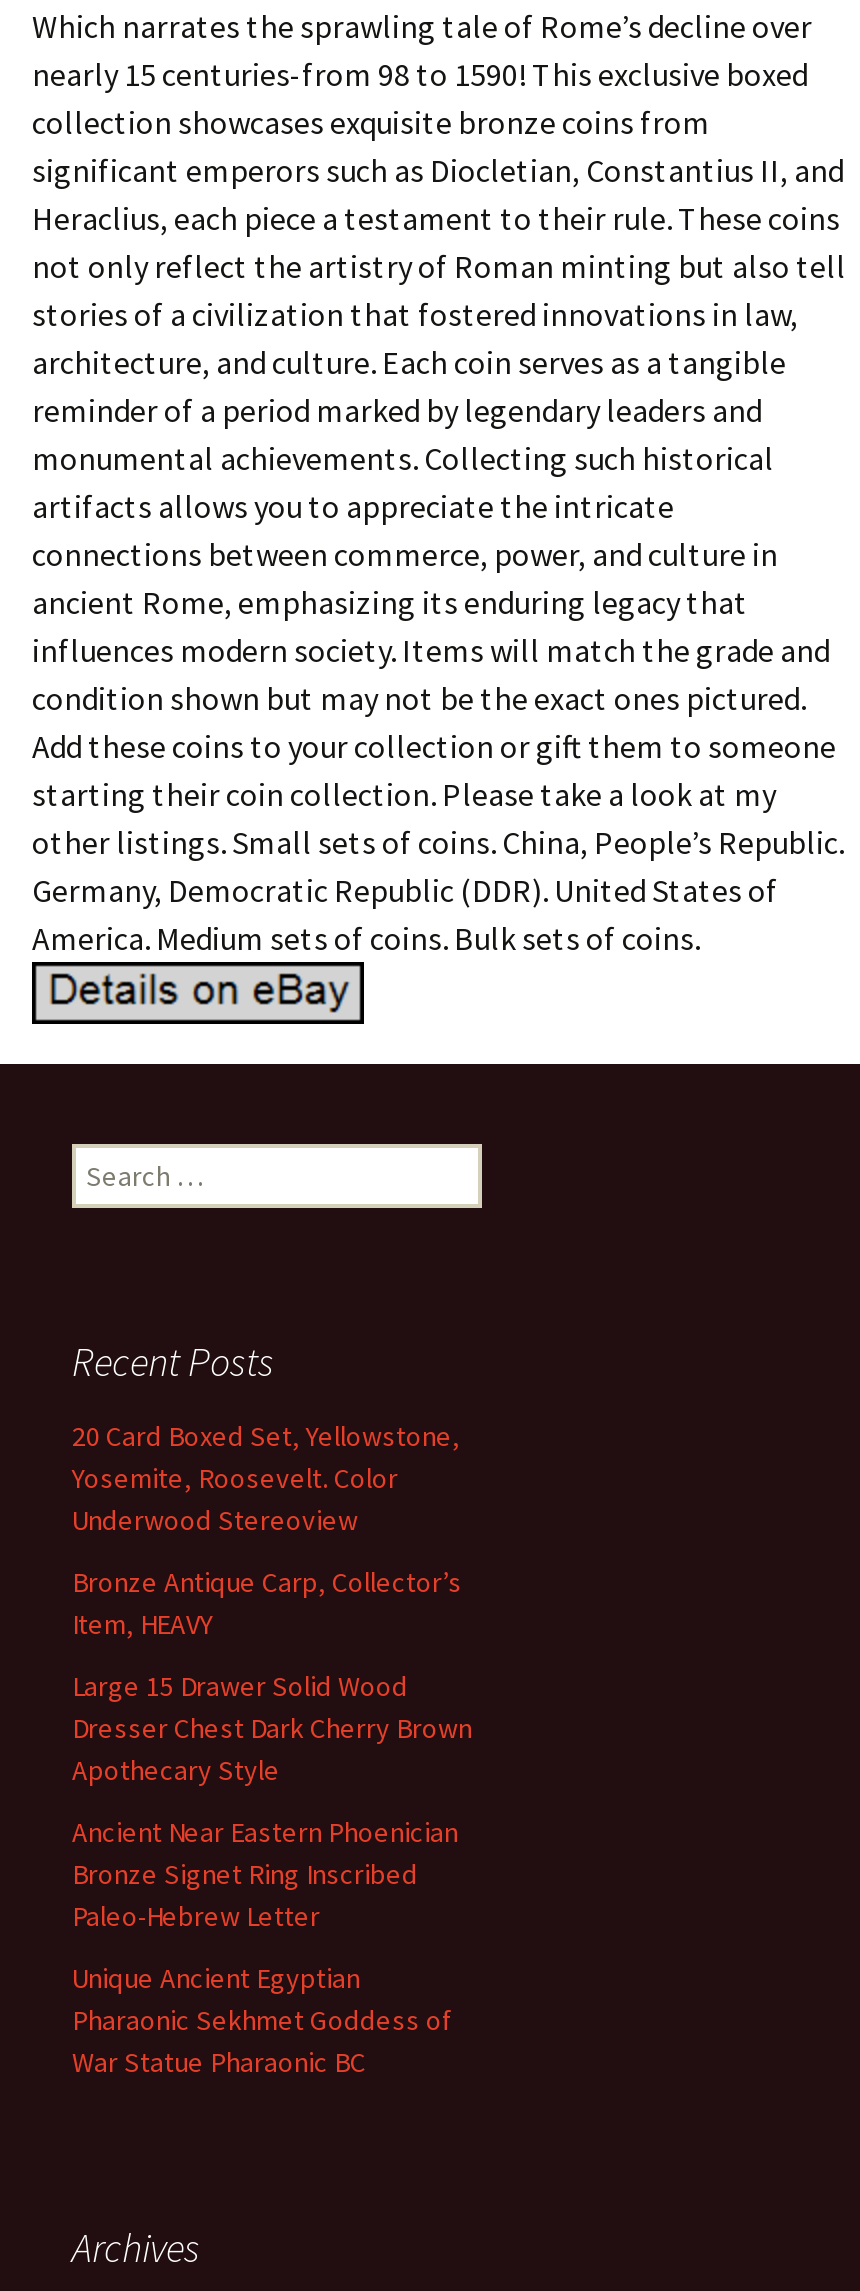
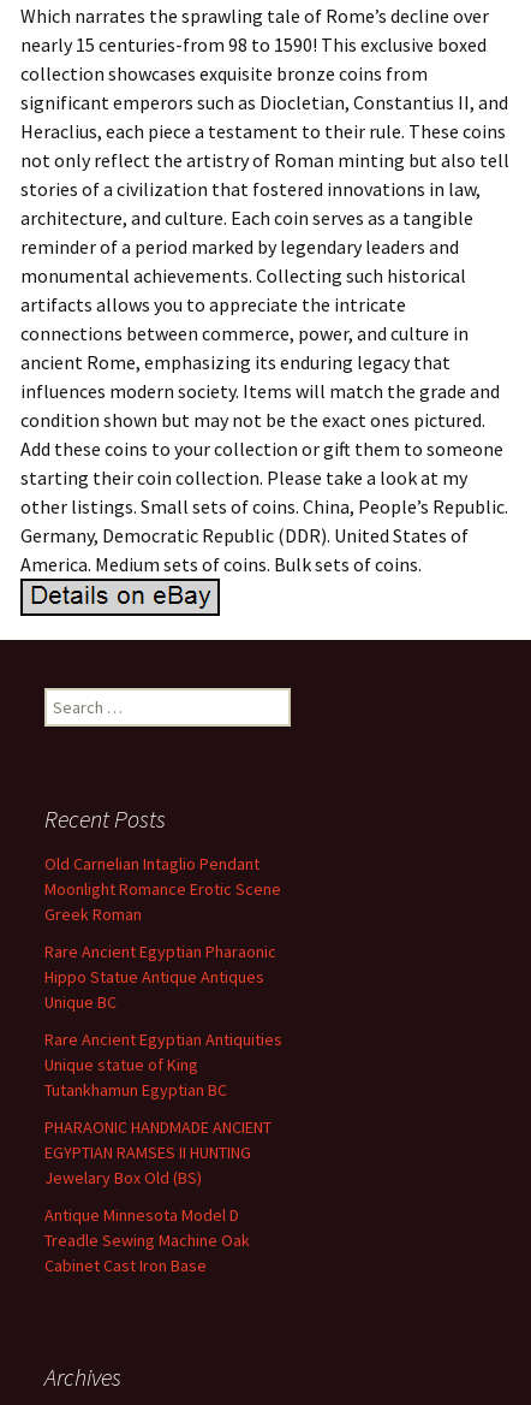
[72,1418,460,1538] 20 Card Boxed Set, Yellowstone, | Yosemite, Roosevelt. Color | Underwood Stereoview -> [44,853,281,925] Old Carnelian Intaglio Pendant | Moonlight Romance Erotic Scene | Greek Roman
[72,1564,462,1642] Bronze Antique Carp, Collector’s | Item, HEAVY -> [44,941,276,1013] Rare Ancient Egyptian Pharaonic | Hippo Statue Antique Antiques | Unique BC
[72,1668,472,1788] Large 15 Drawer Solid Wood | Dresser Chest Dark Cherry Brown | Apothecary Style -> [44,1028,282,1101] Rare Ancient Egyptian Antiquities | Unique statue of King | Tutankhamun Egyptian BC
[72,1814,458,1934] Ancient Near Eastern Phoenician | Bronze Signet Ring Inscribed | Paleo-Hebrew Letter -> [44,1116,272,1188] PHARAONIC HANDMADE ANCIENT | EGYPTIAN RAMSES II HUNTING | Jewelary Box Old (BS)
[72,1960,452,2080] Unique Ancient Egyptian | Pharaonic Sekhmet Goddess of | War Statue Pharaonic BC -> [44,1204,250,1276] Antique Minnesota Model D | Treadle Sewing Machine Oak | Cabinet Cast Iron Base

